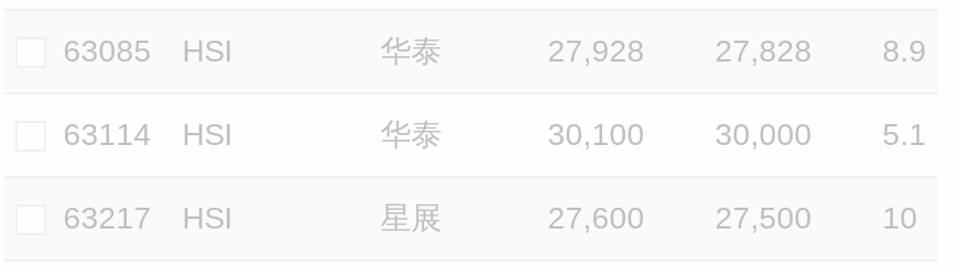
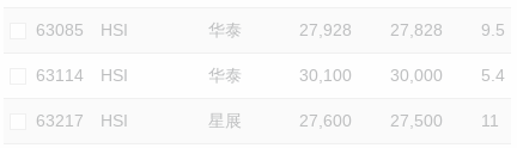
[548,33,927,68] 27,928 27,828 8.9 -> [299,20,505,39] 27,928 27,828 9.5
[548,116,927,152] 30,100 30,000 5.1 -> [299,66,505,85] 30,100 30,000 5.4
[548,200,918,235] 27,600 27,500 10 -> [299,111,499,130] 27,600 27,500 11

